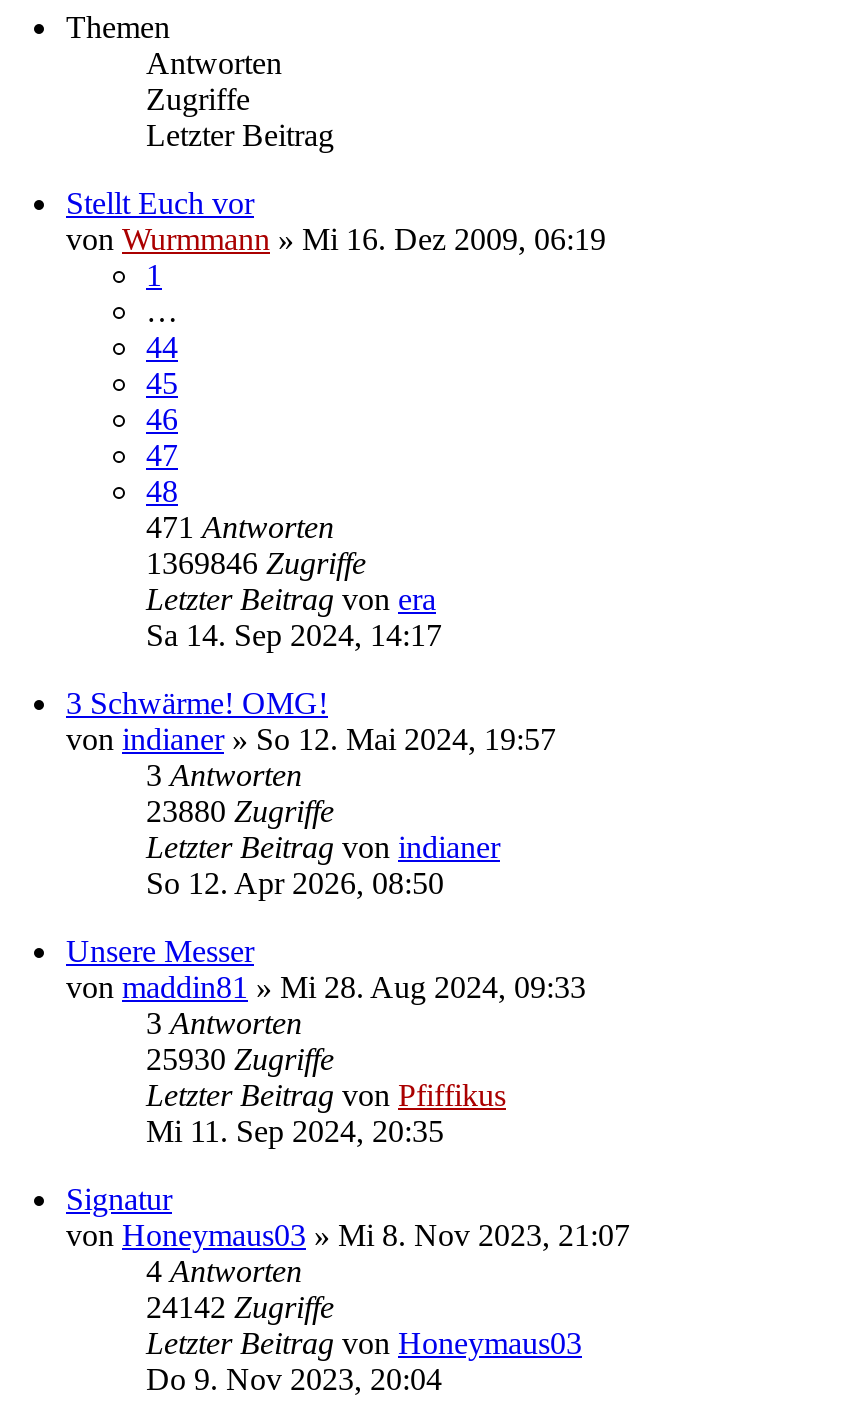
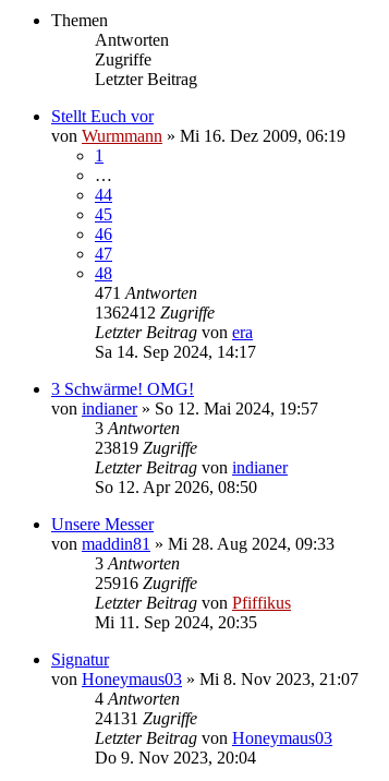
[146,546,366,580] 1369846 Zugriffe -> [95,303,215,322] 1362412 Zugriffe
[146,794,334,828] 23880 Zugriffe -> [95,438,197,457] 23819 Zugriffe
[146,1042,334,1076] 25930 Zugriffe -> [95,574,197,592] 25916 Zugriffe
[146,1290,334,1324] 24142 Zugriffe -> [95,709,197,728] 24131 Zugriffe

